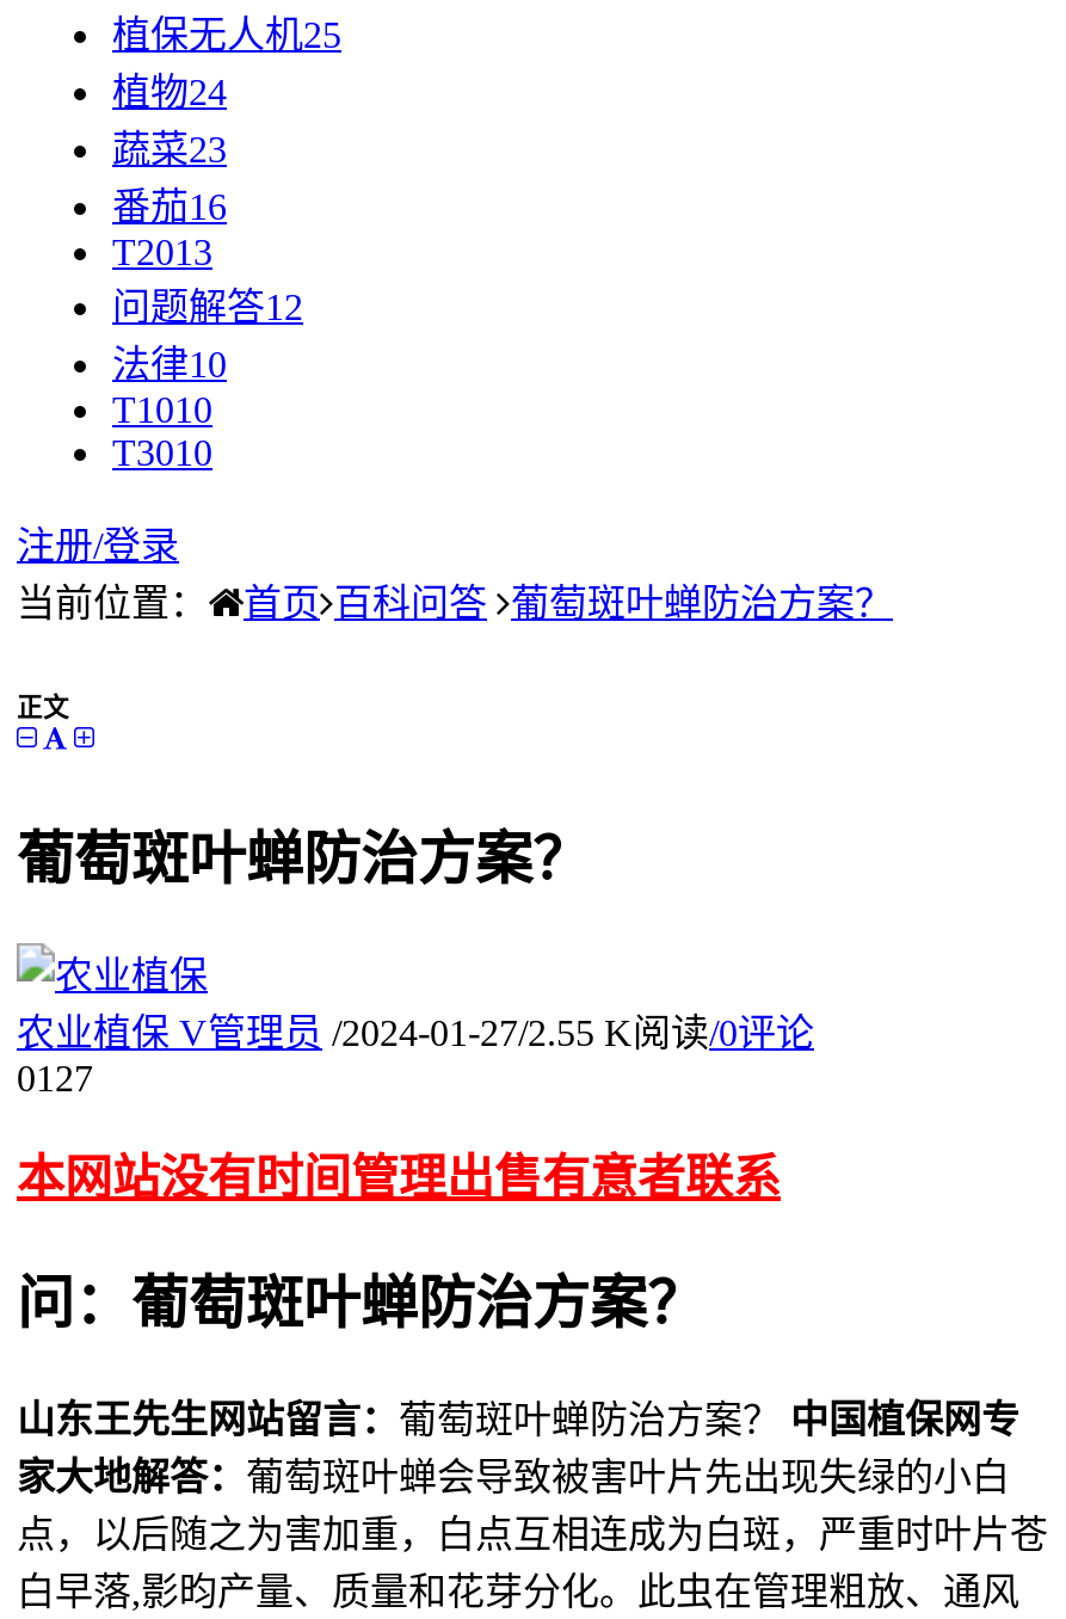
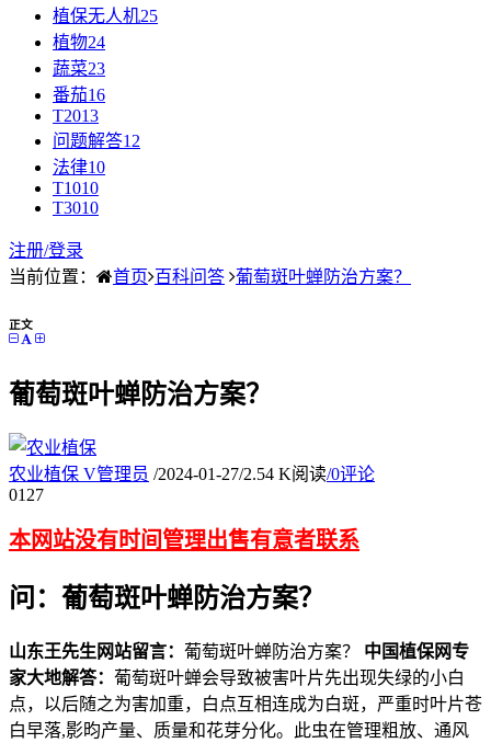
[17,1012,814,1052] 农业植保V管理员 / 2024-01-27/2.55 K阅读/0评论 -> [9,464,375,483] 农业植保V管理员 / 2024-01-27/2.54 K阅读/0评论

